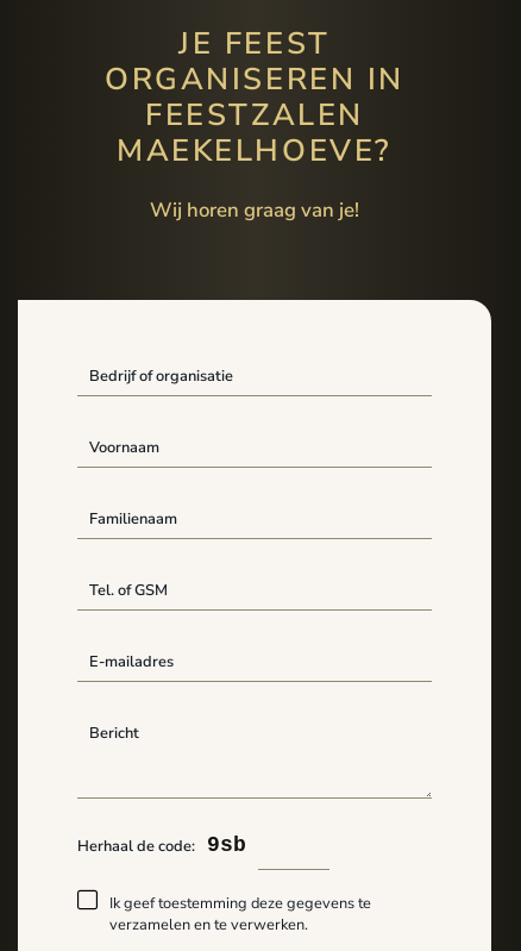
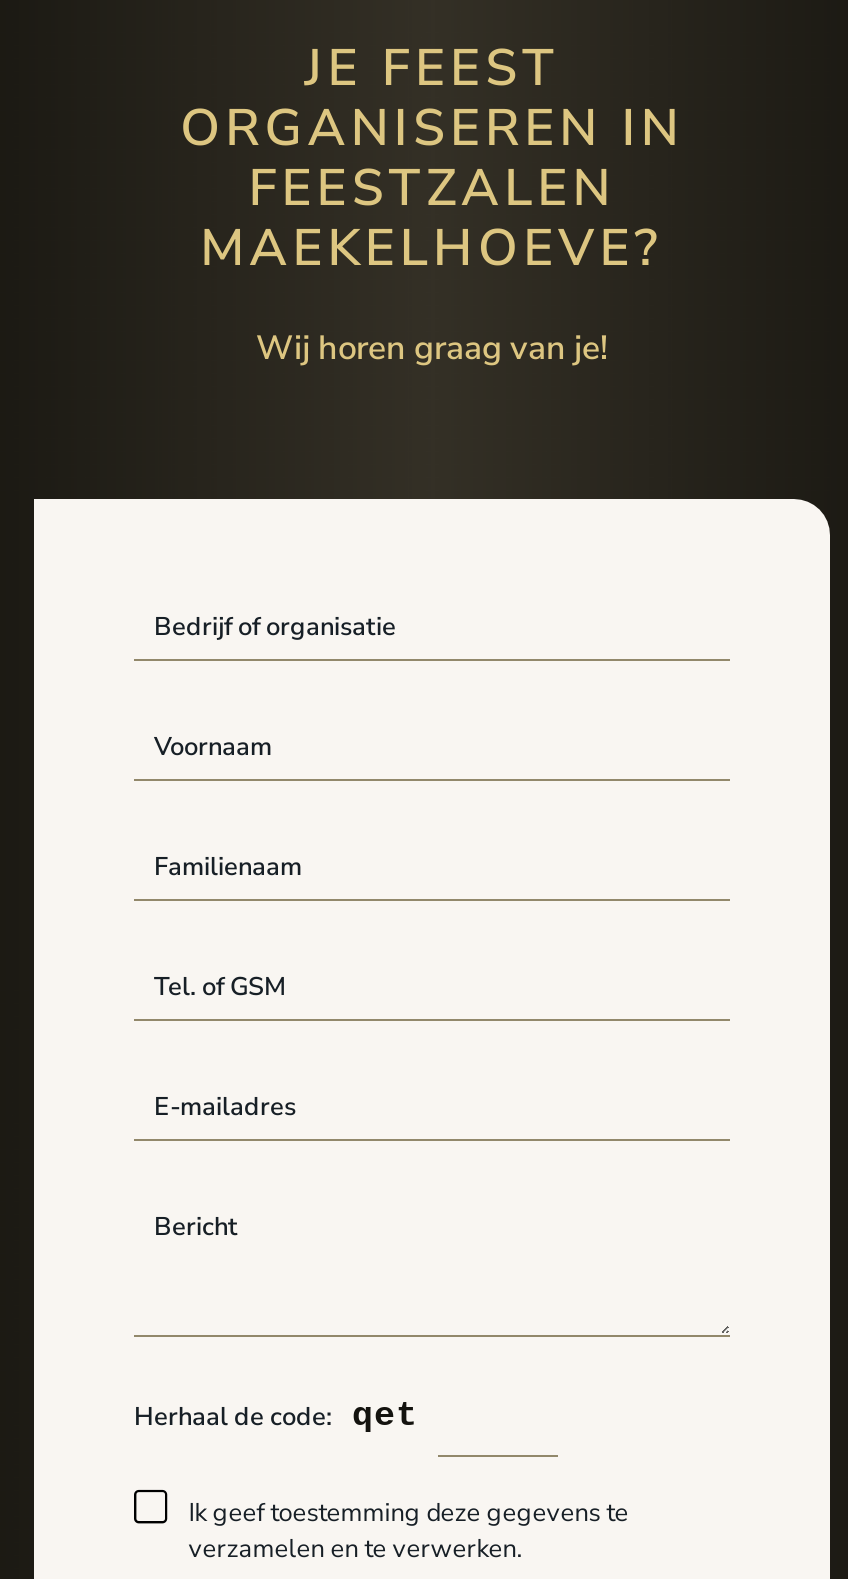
[77,833,246,856] Herhaal de code: 9sb -> [134,1394,418,1434] Herhaal de code: qet

